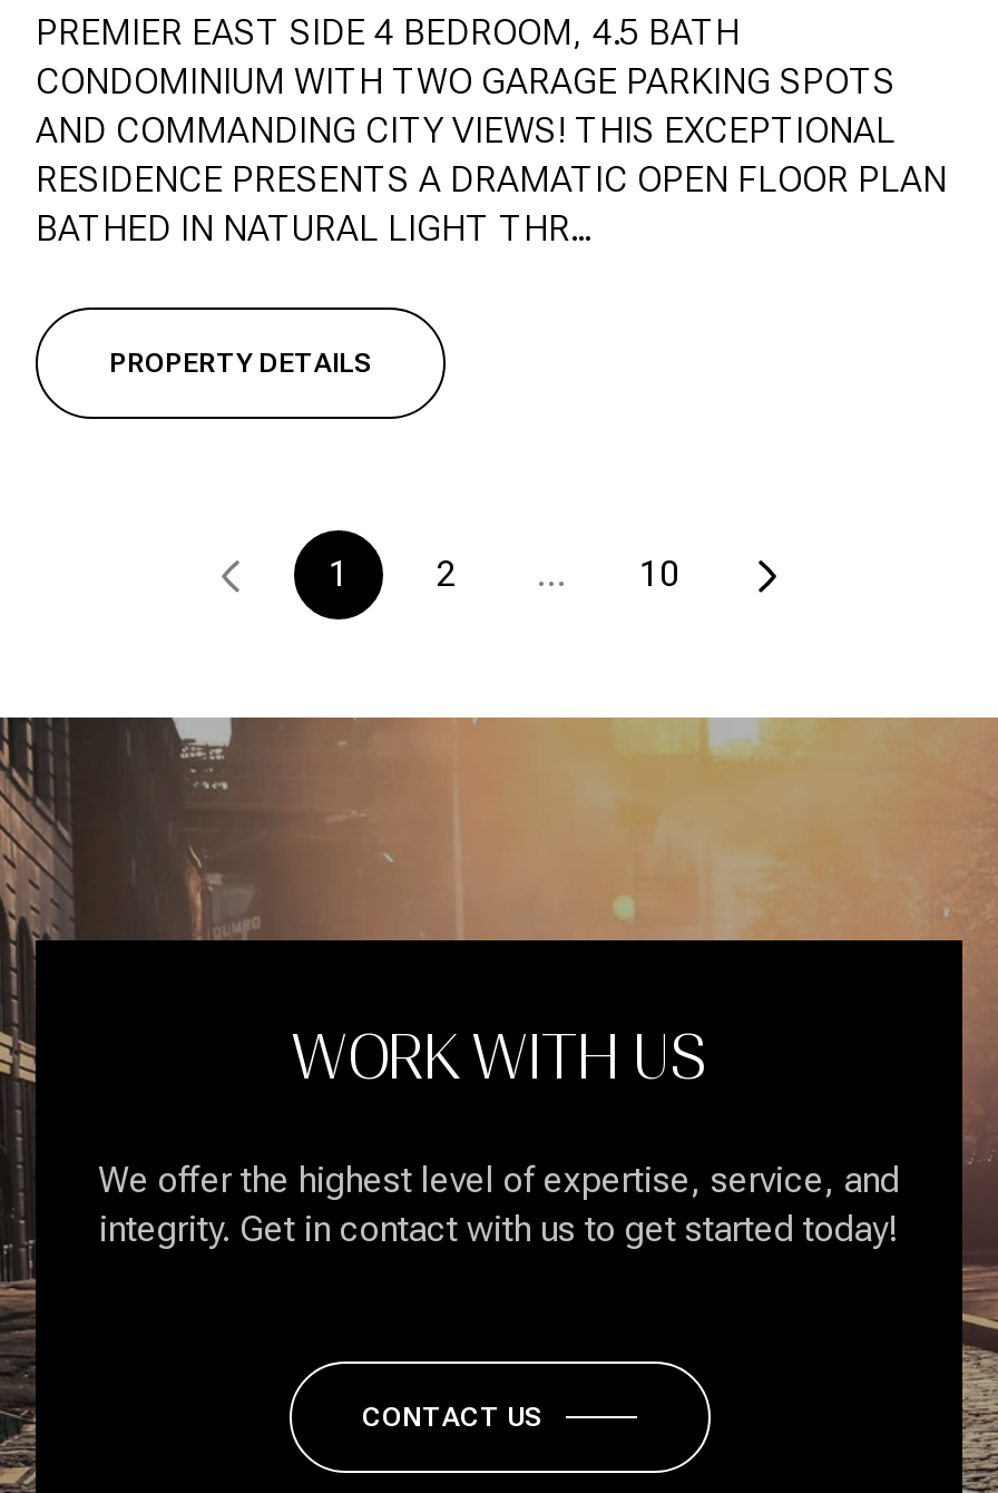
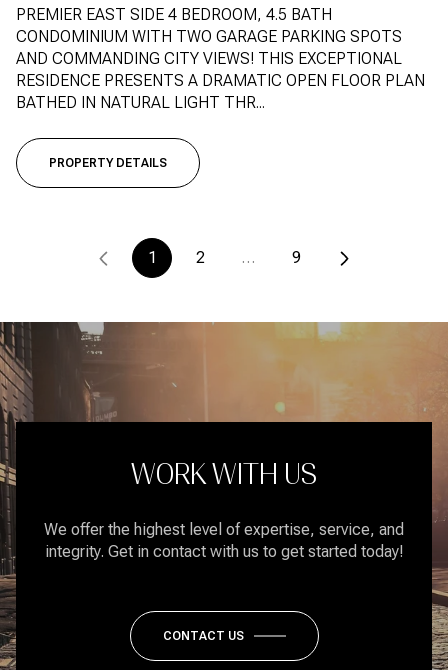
[639,553,679,595] 10 -> [291,248,300,267] 9

